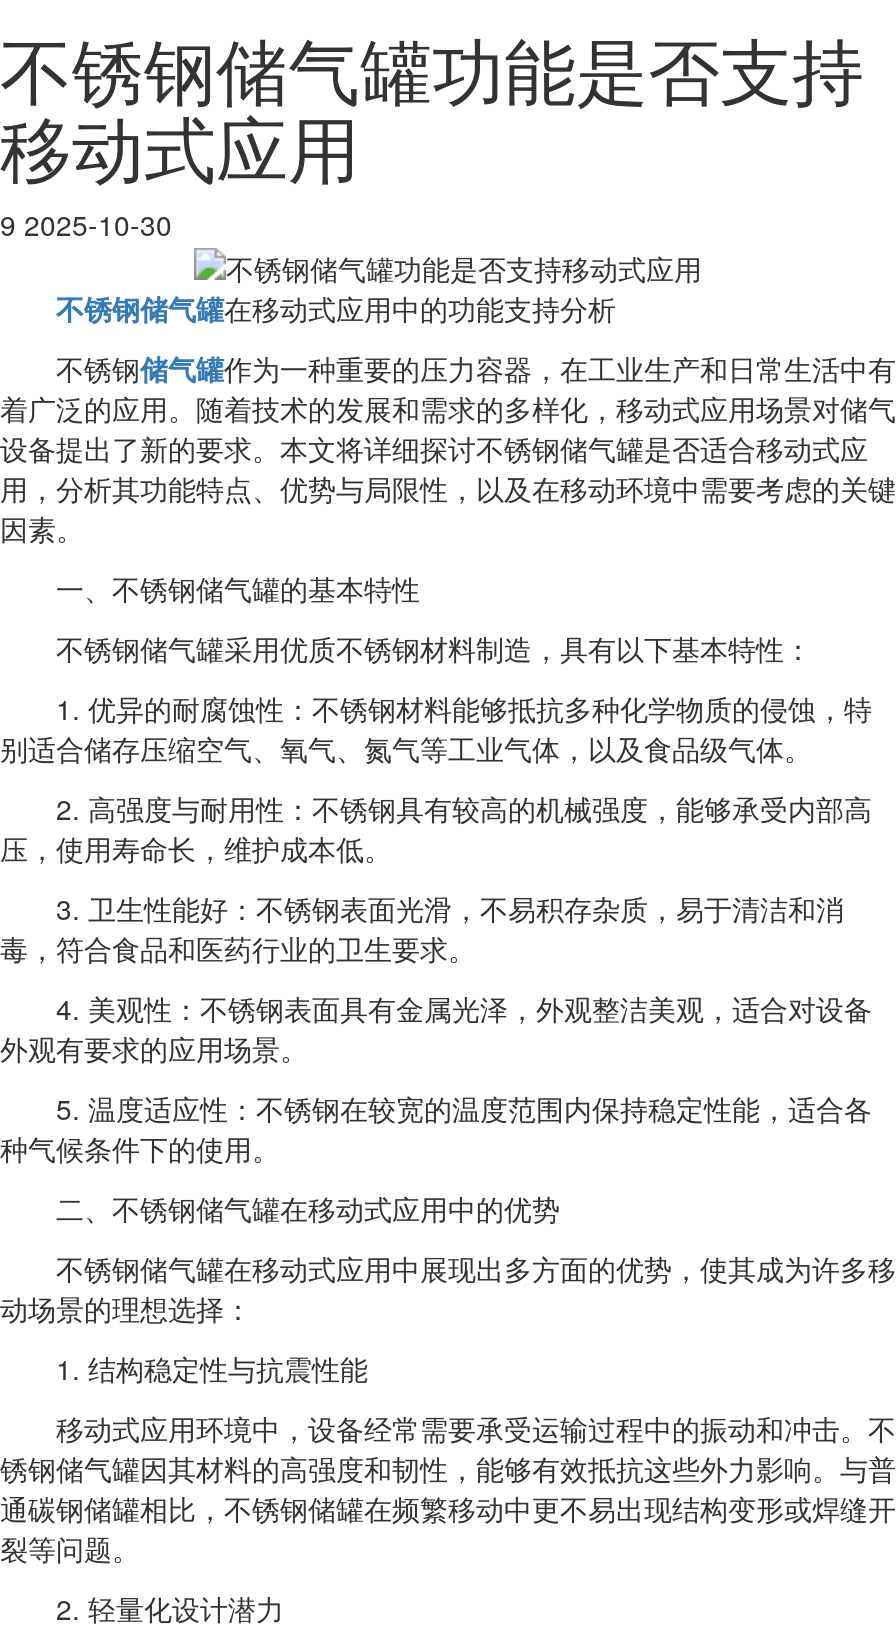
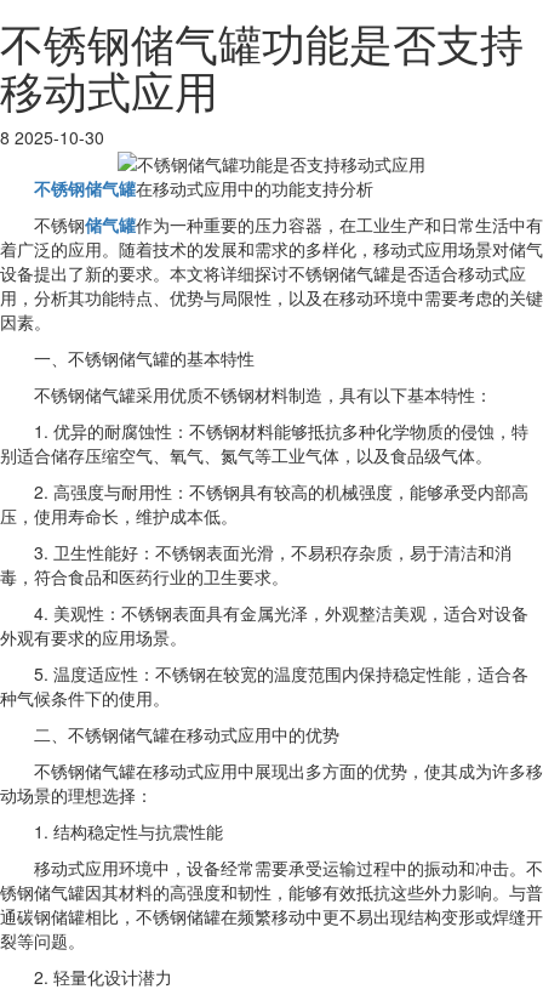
[0,203,172,243] 9 2025-10-30 -> [0,125,104,149] 8 2025-10-30

